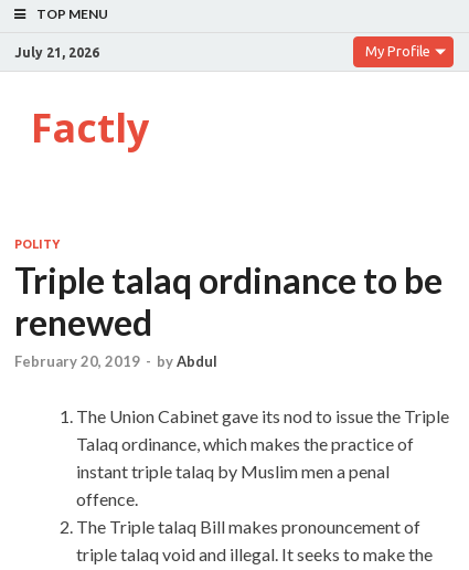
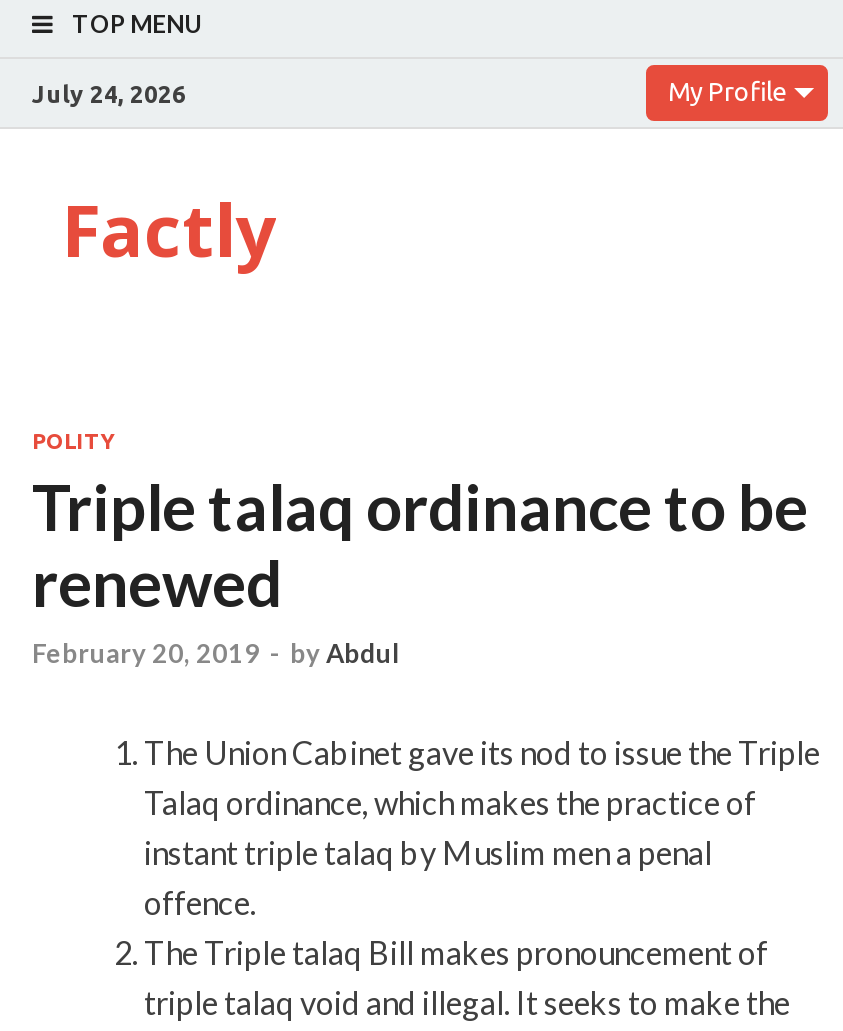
[14,45,99,59] July 21, 2026 -> [32,80,186,106] July 24, 2026

